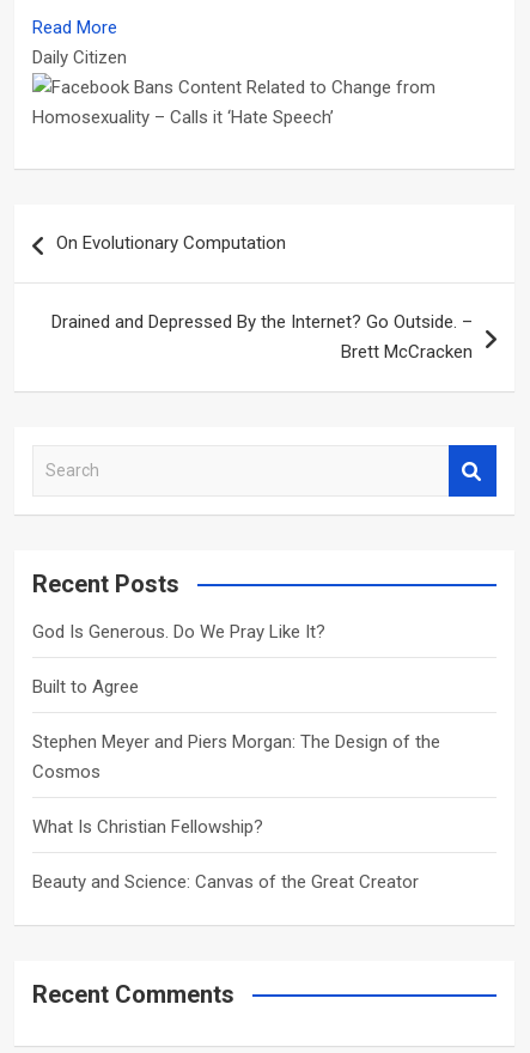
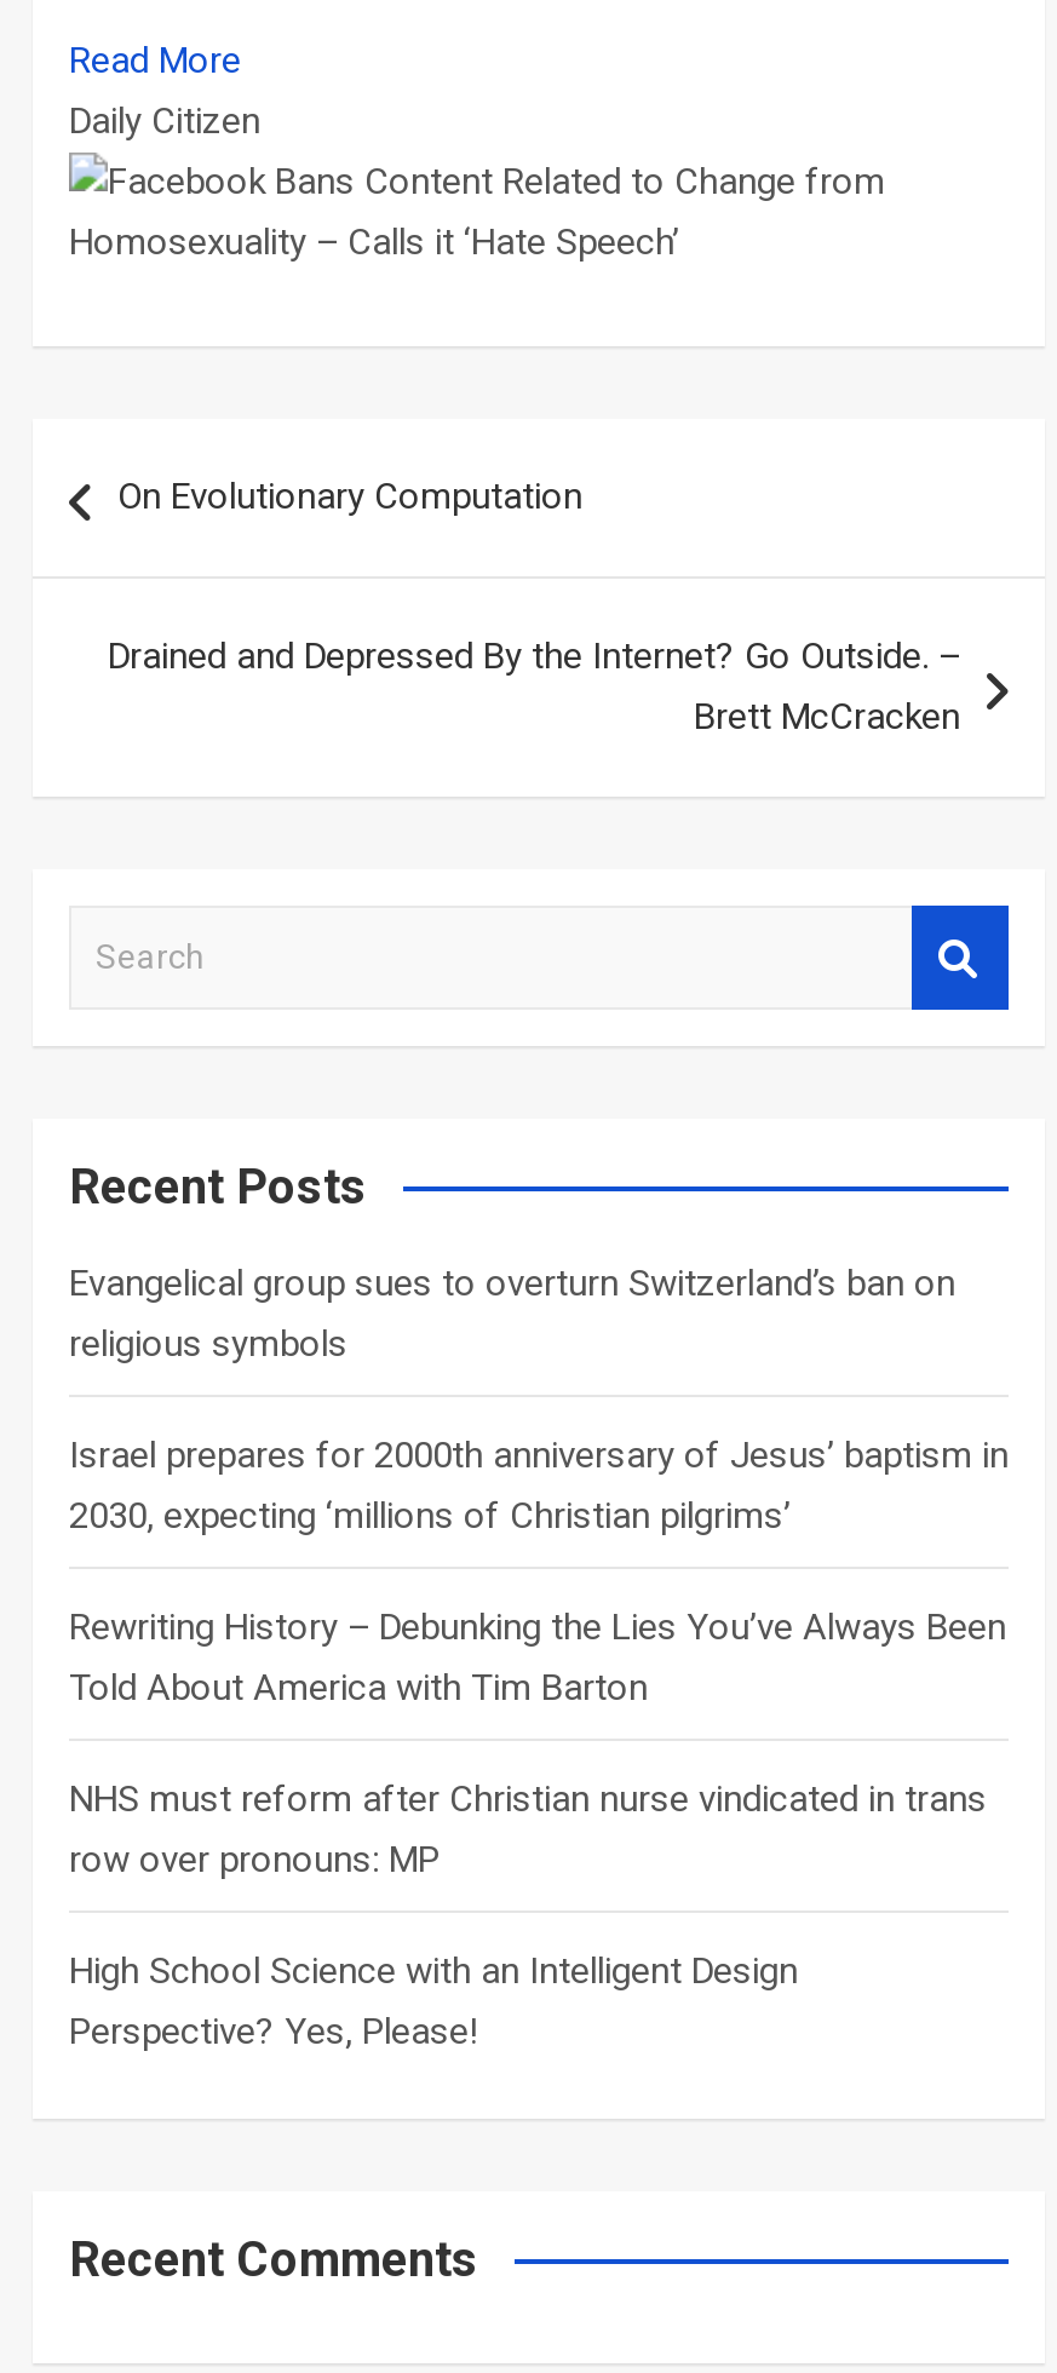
[32,621,325,643] God Is Generous. Do We Pray Like It? -> [69,1262,955,1366] Evangelical group sues to overturn Switzerland’s ban on | religious symbols
[32,676,139,698] Built to Agree -> [69,1433,1009,1538] Israel prepares for 2000th anniversary of Jesus’ baptism in | 2030, expecting ‘millions of Christian pilgrims’
[32,731,440,783] Stephen Meyer and Piers Morgan: The Design of the | Cosmos -> [69,1605,1006,1710] Rewriting History – Debunking the Lies You’ve Always Been | Told About America with Tim Barton
[32,816,263,838] What Is Christian Fellowship? -> [69,1777,987,1881] NHS must reform after Christian nurse vindicated in trans | row over pronouns: MP
[32,871,419,893] Beauty and Science: Canvas of the Great Creator -> [69,1949,798,2053] High School Science with an Intelligent Design | Perspective? Yes, Please!

